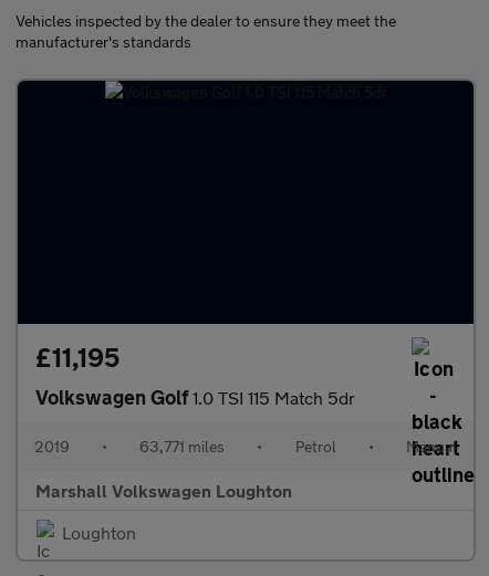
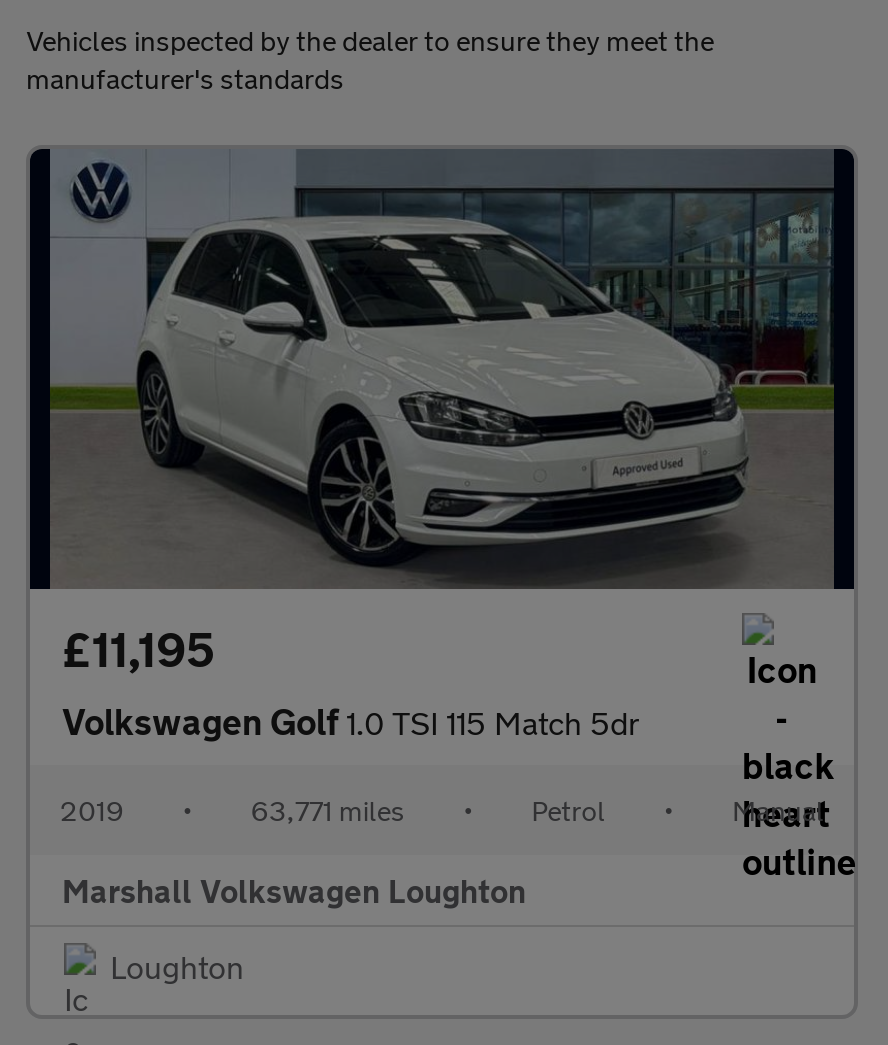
none -> [48,149,836,591] [image]

